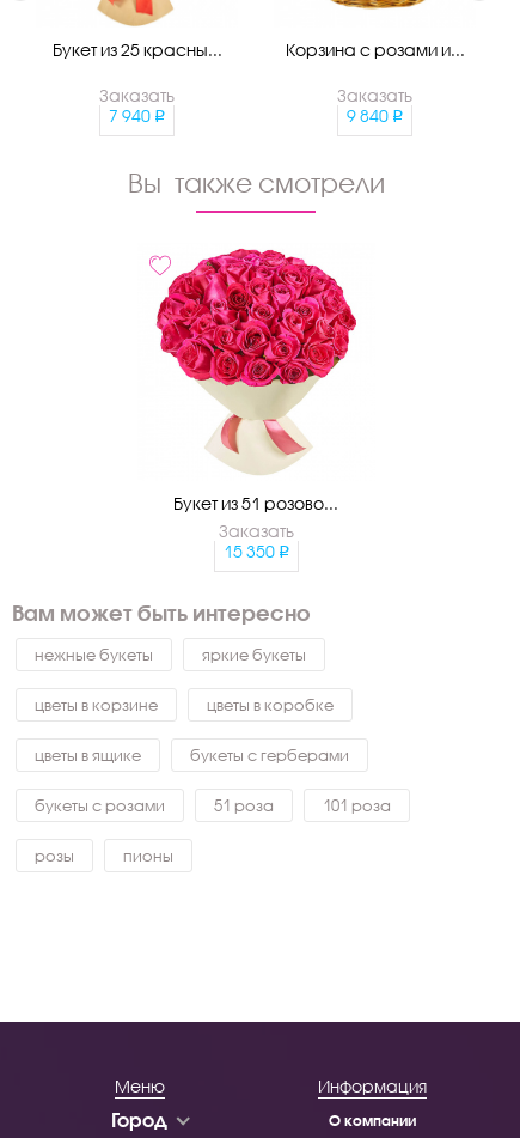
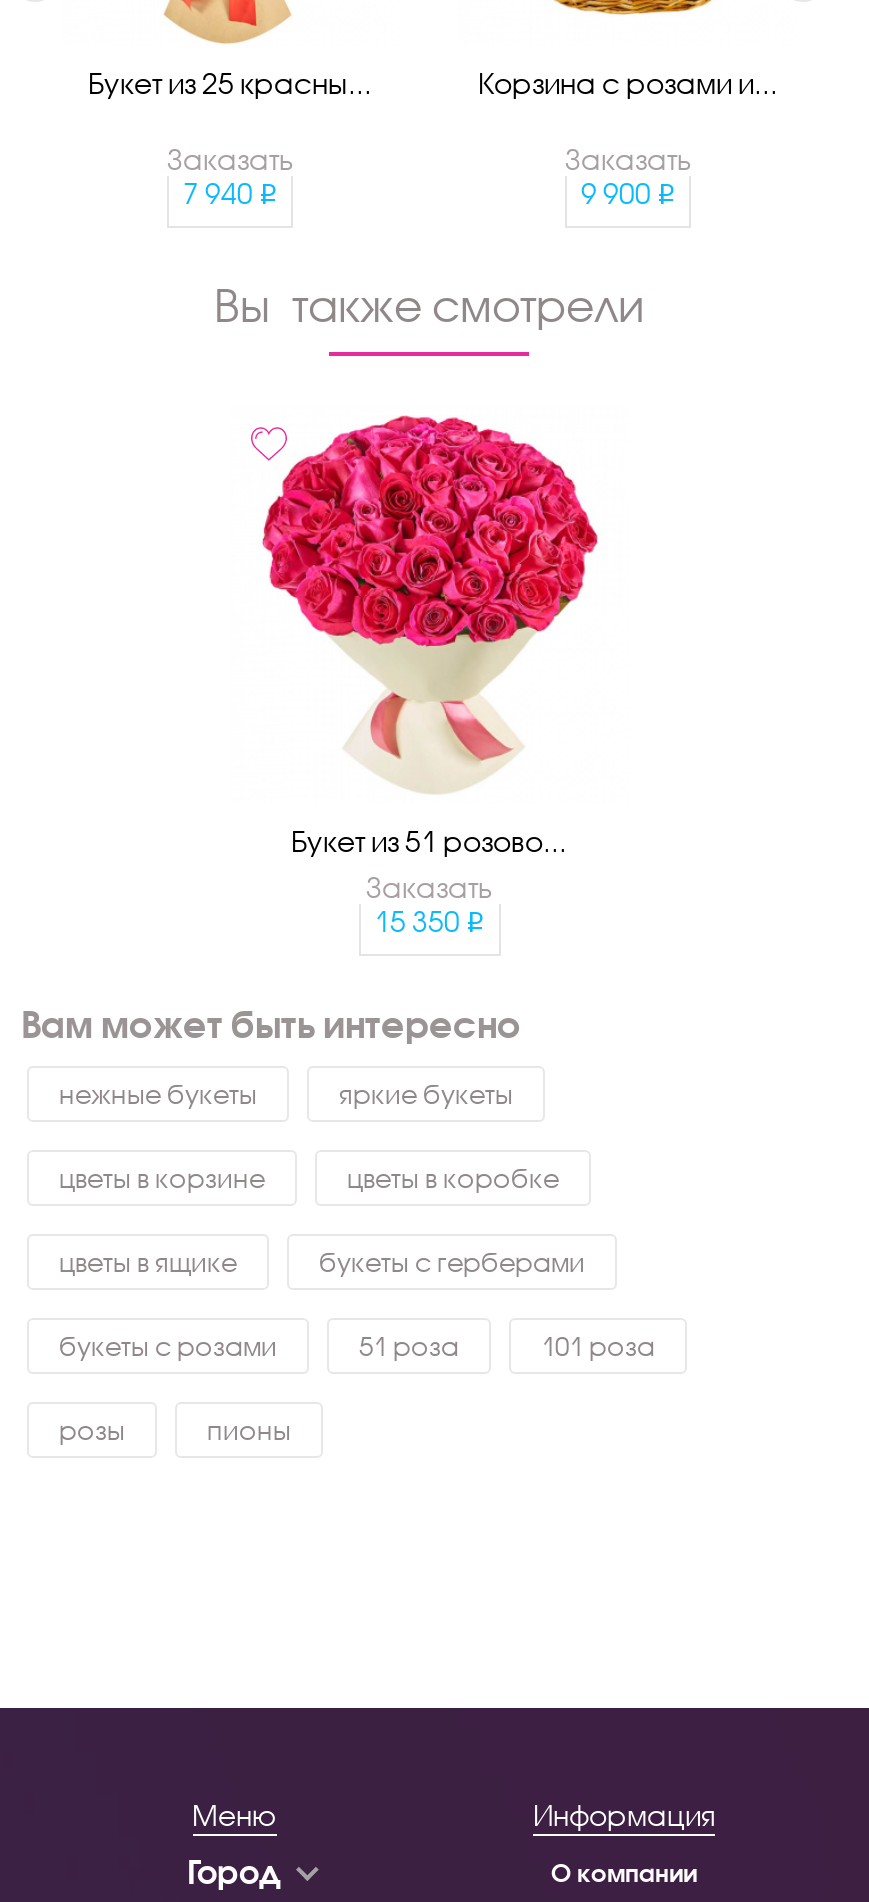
[347,105,392,126] 9 840 -> [581,176,657,210] 9 900

